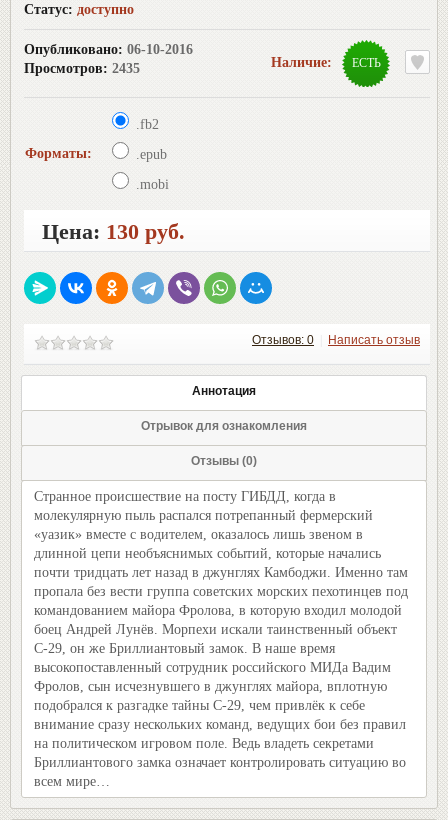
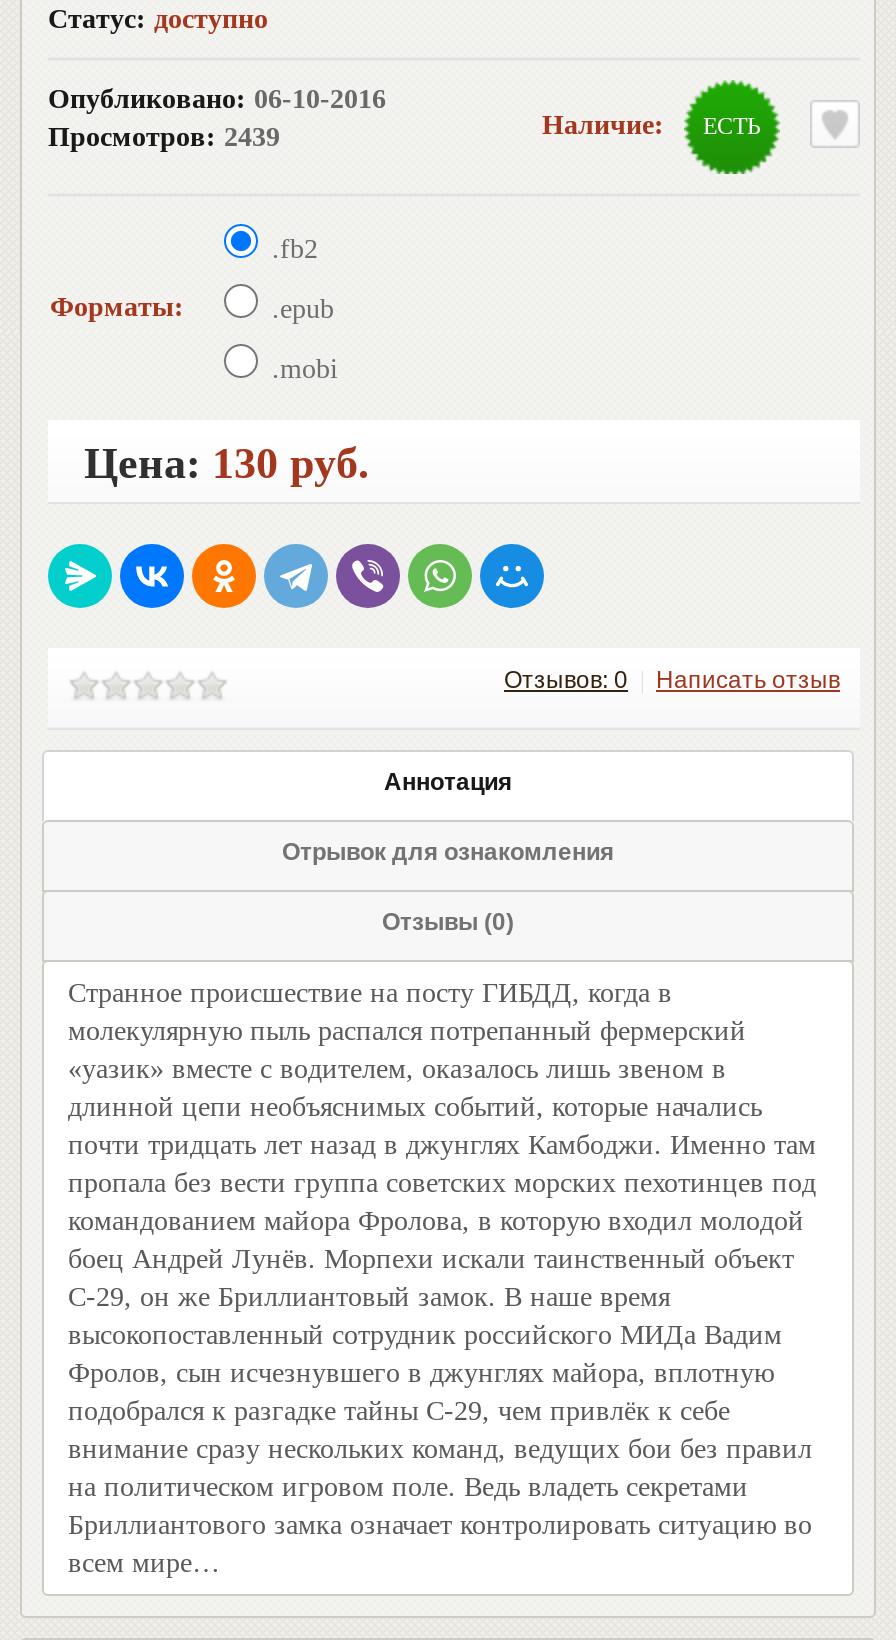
[24,61,140,76] Просмотров: 2435 -> [48,122,280,152] Просмотров: 2439

